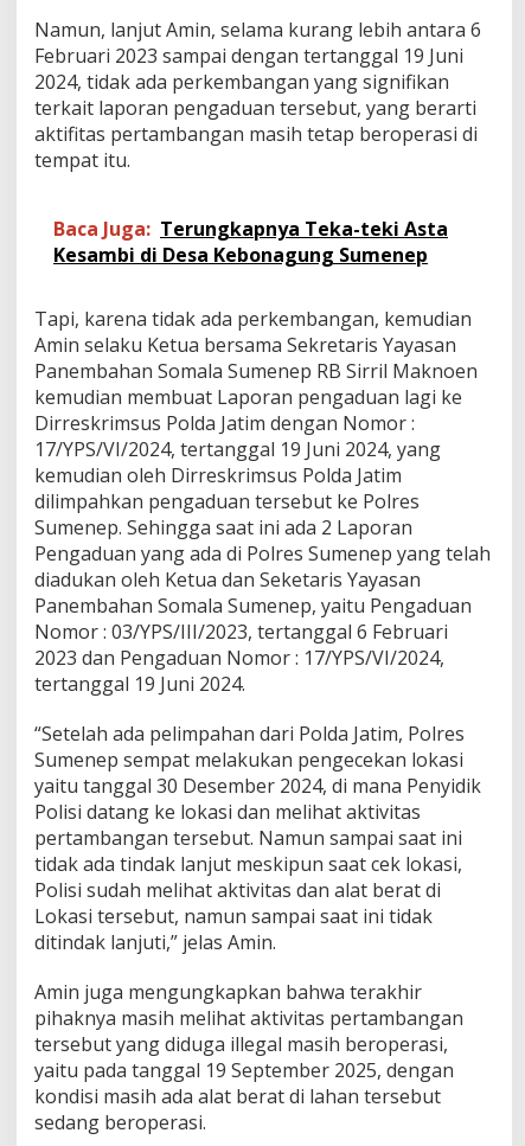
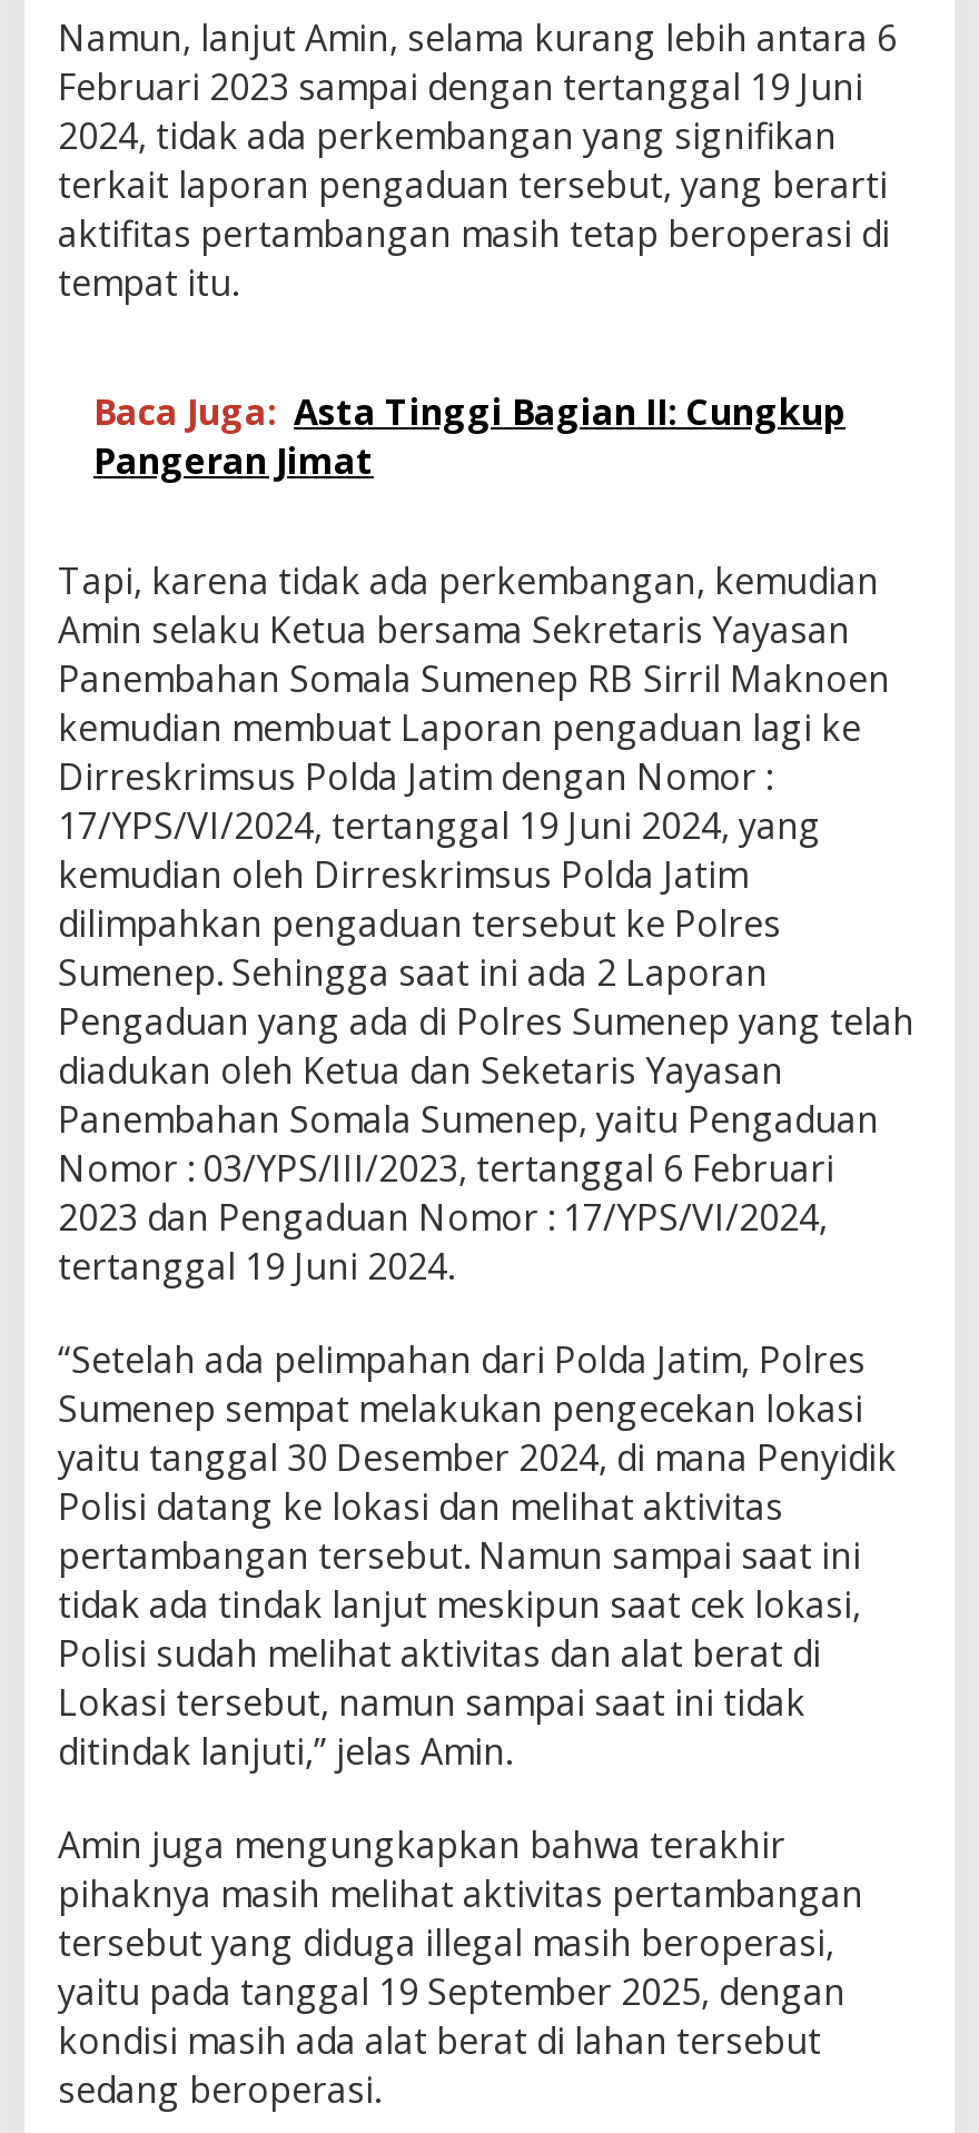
[53,216,448,268] Baca Juga: Terungkapnya Teka-teki Asta | Kesambi di Desa Kebonagung Sumenep -> [93,386,845,484] Baca Juga: Asta Tinggi Bagian II: Cungkup | Pangeran Jimat

